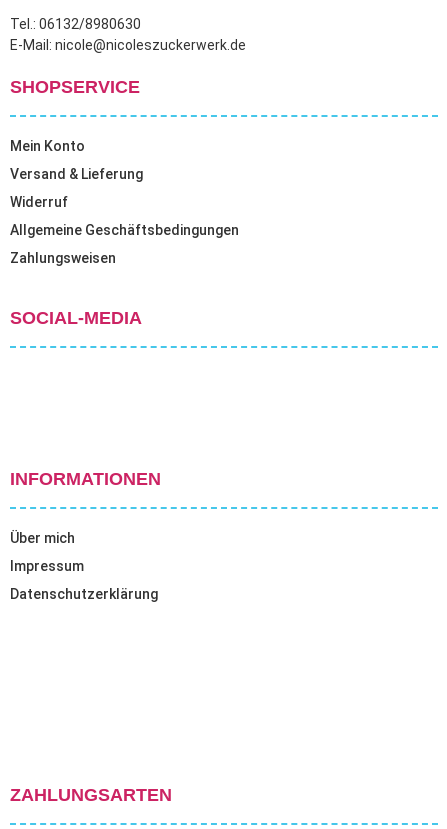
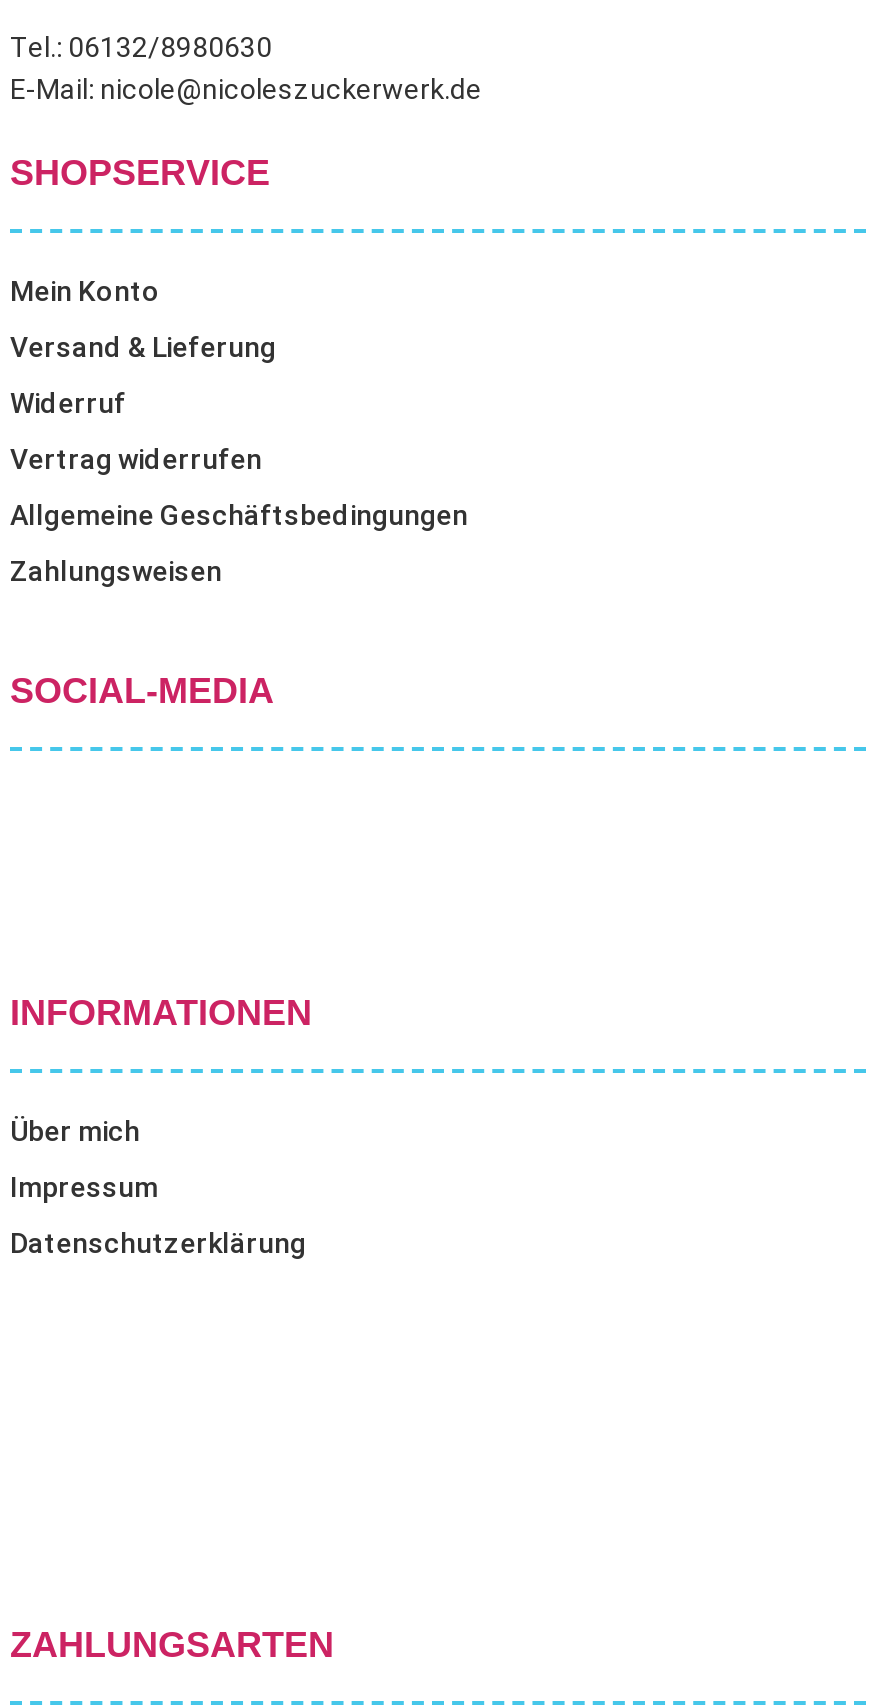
none -> [10,442,262,474] Vertrag widerrufen

